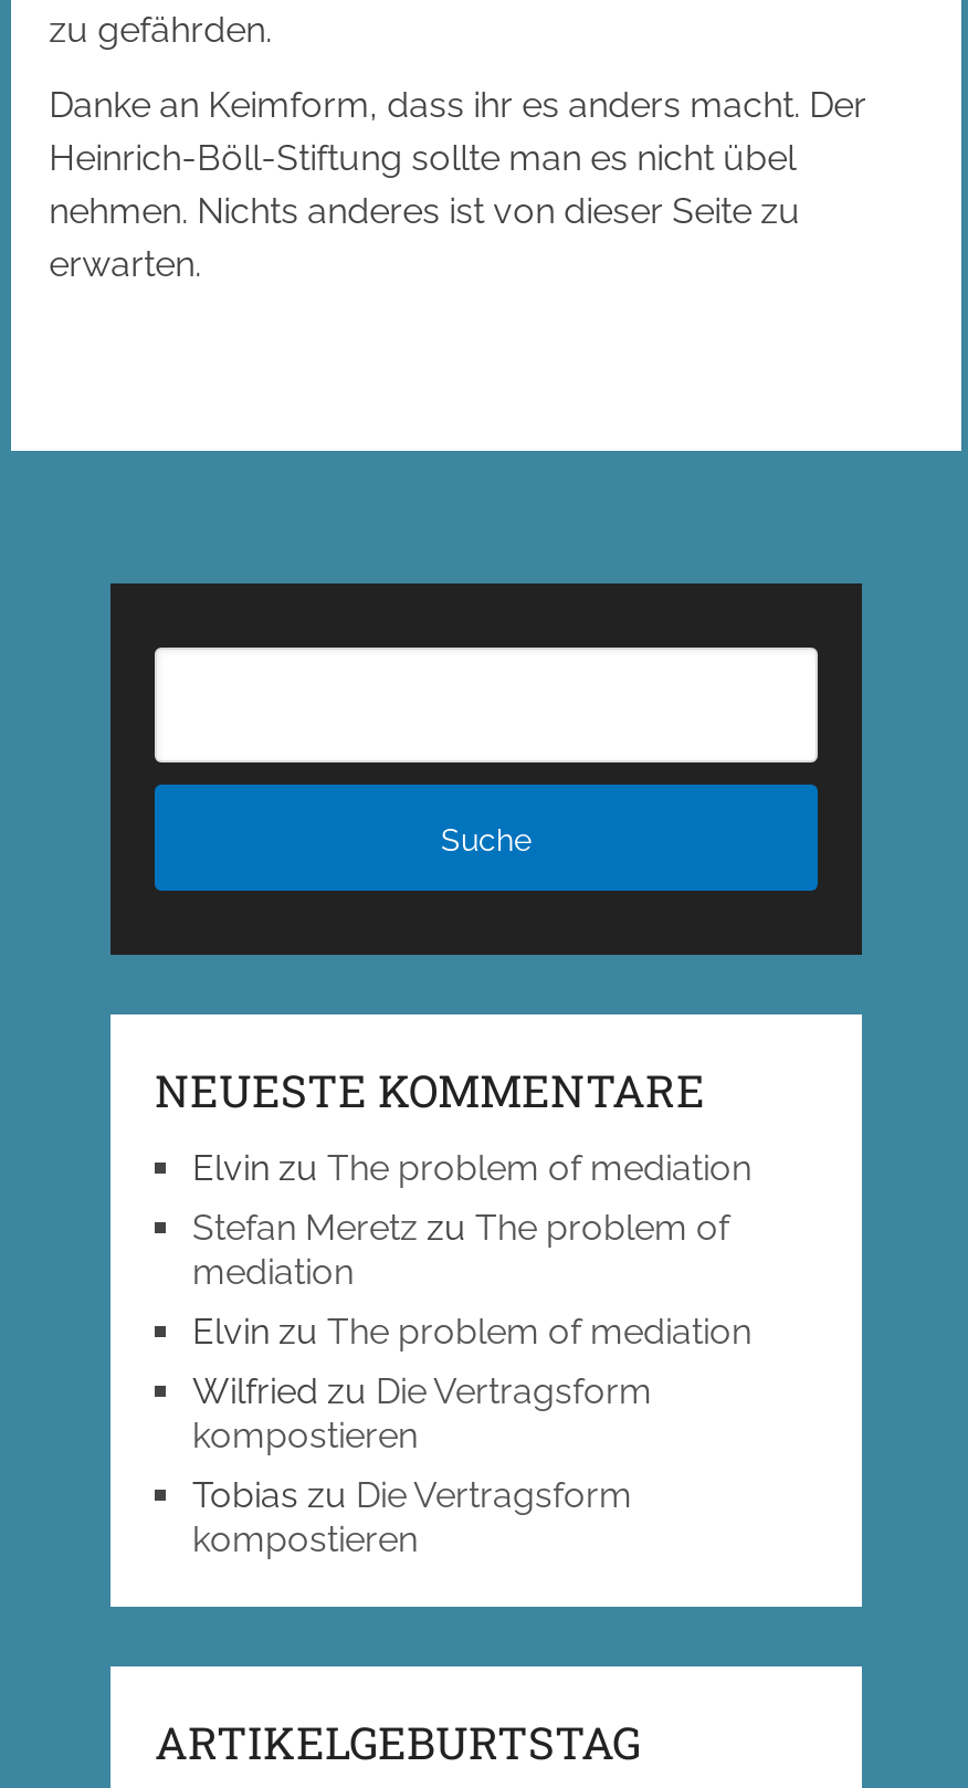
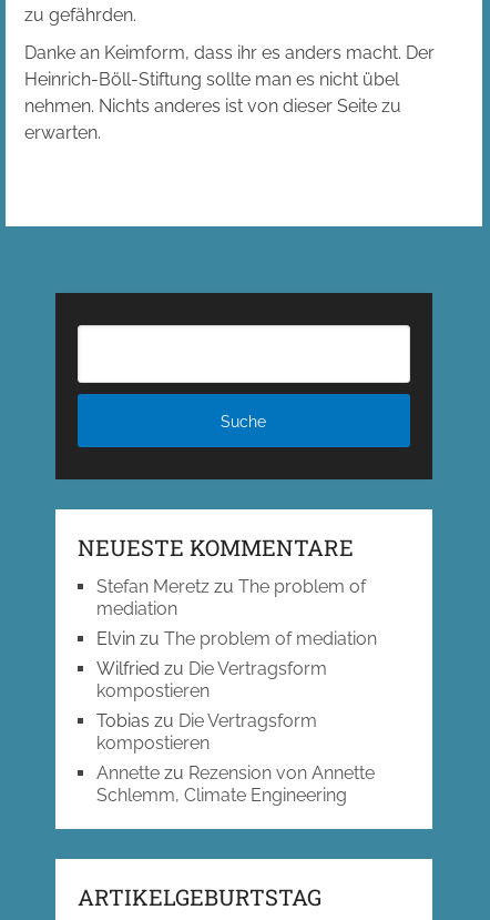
[192,1147,751,1189] Elvin zu The problem of mediation -> none
moved [192,1207,751,1561] -> [96,576,377,754]: Stefan Meretz zu The problem of | mediation | Elvin zu The problem of mediation | Wilfried zu Die Vertragsform | kompostieren | Tobias zu Die Vertragsform | kompostieren
none -> [96,763,375,806] Annette zu Rezension von Annette | Schlemm, Climate Engineering

